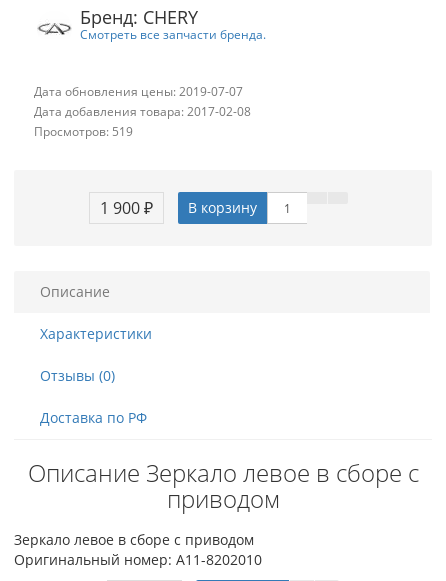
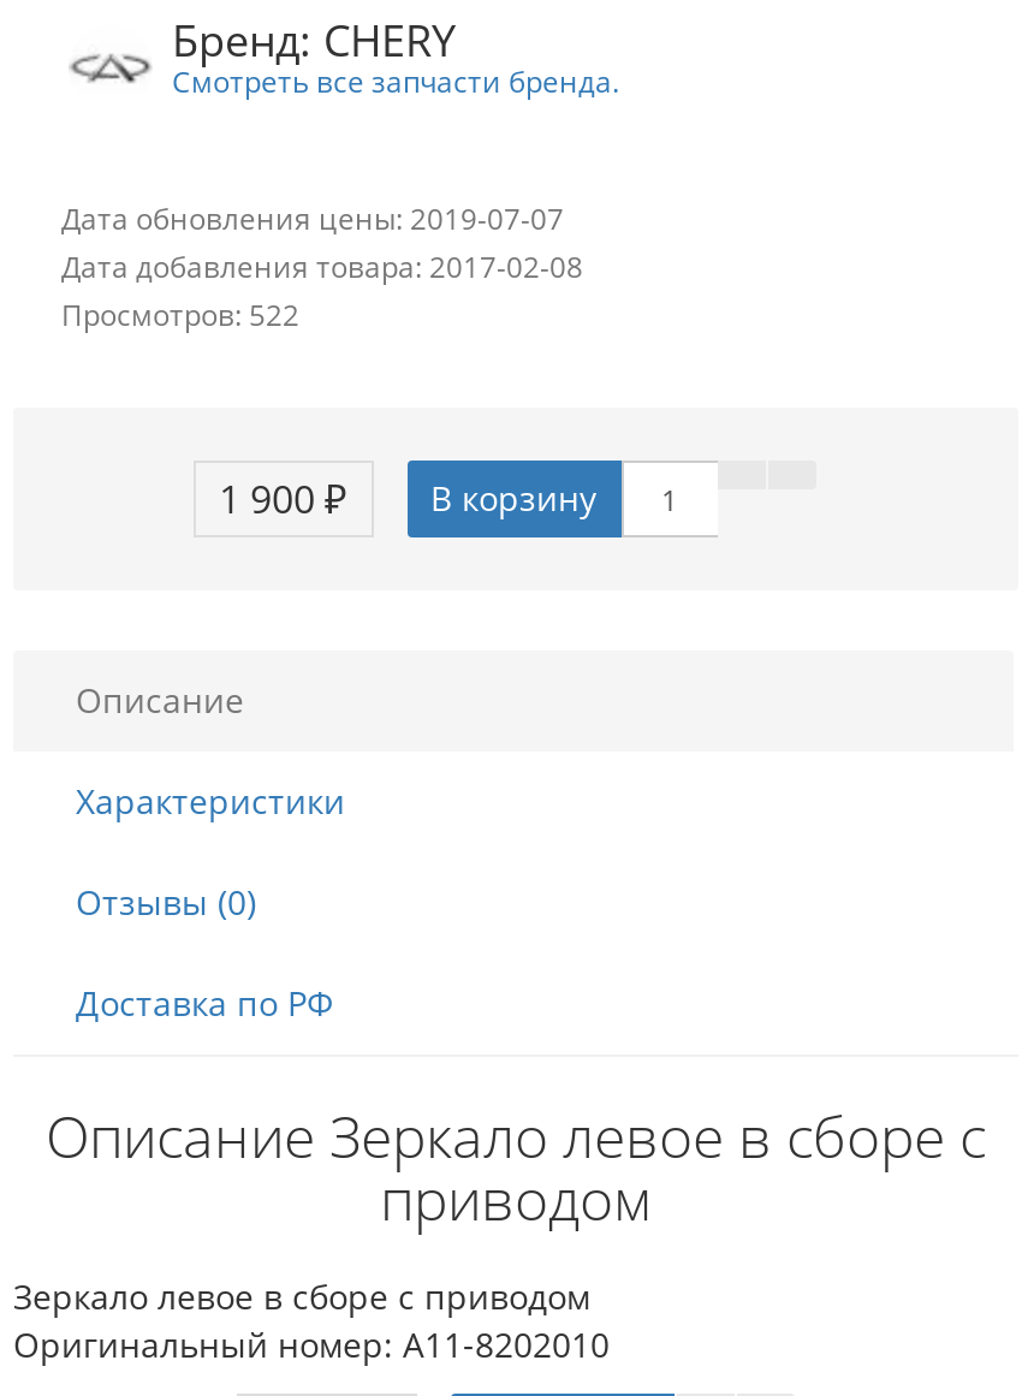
[34,123,133,139] Просмотров: 519 -> [61,295,299,333] Просмотров: 522

